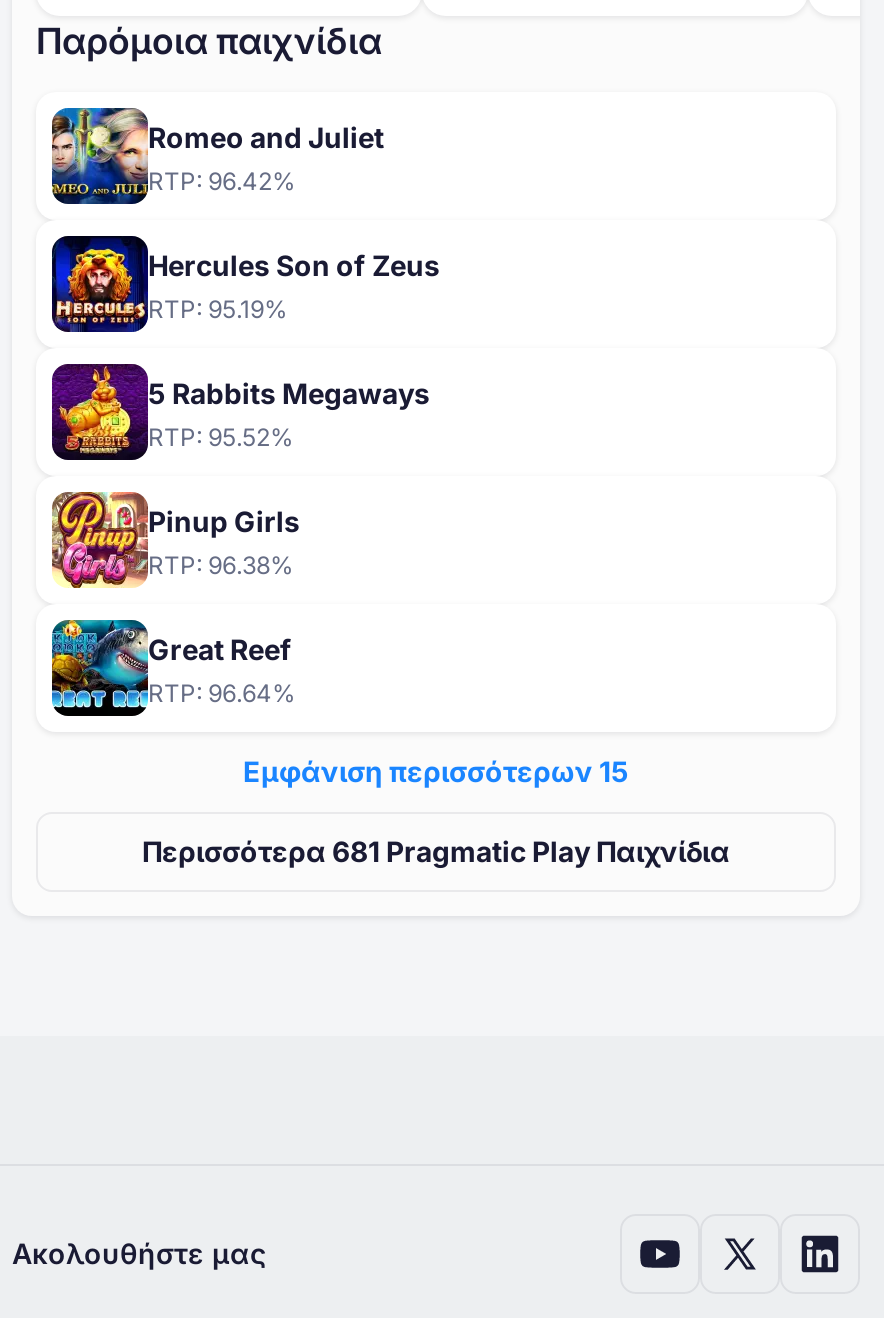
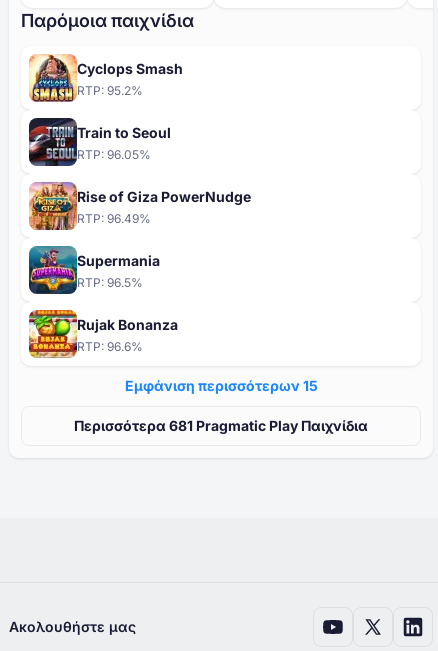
[50,106,384,206] [image] | Romeo and Juliet | RTP: 96.42% -> [28,53,183,103] [image] | Cyclops Smash | RTP: 95.2%
[50,240,440,332] [image] | Hercules Son of Zeus | RTP: 95.19% -> [28,119,171,166] [image] | Train to Seoul | RTP: 96.05%
[50,364,430,462] [image] | 5 Rabbits Megaways | RTP: 95.52% -> [28,183,251,231] [image] | Rise of Giza PowerNudge | RTP: 96.49%
[50,490,300,590] [image] | Pinup Girls | RTP: 96.38% -> [28,245,160,295] [image] | Supermania | RTP: 96.5%
[50,618,296,718] [image] | Great Reef | RTP: 96.64% -> [28,309,178,359] [image] | Rujak Bonanza | RTP: 96.6%

